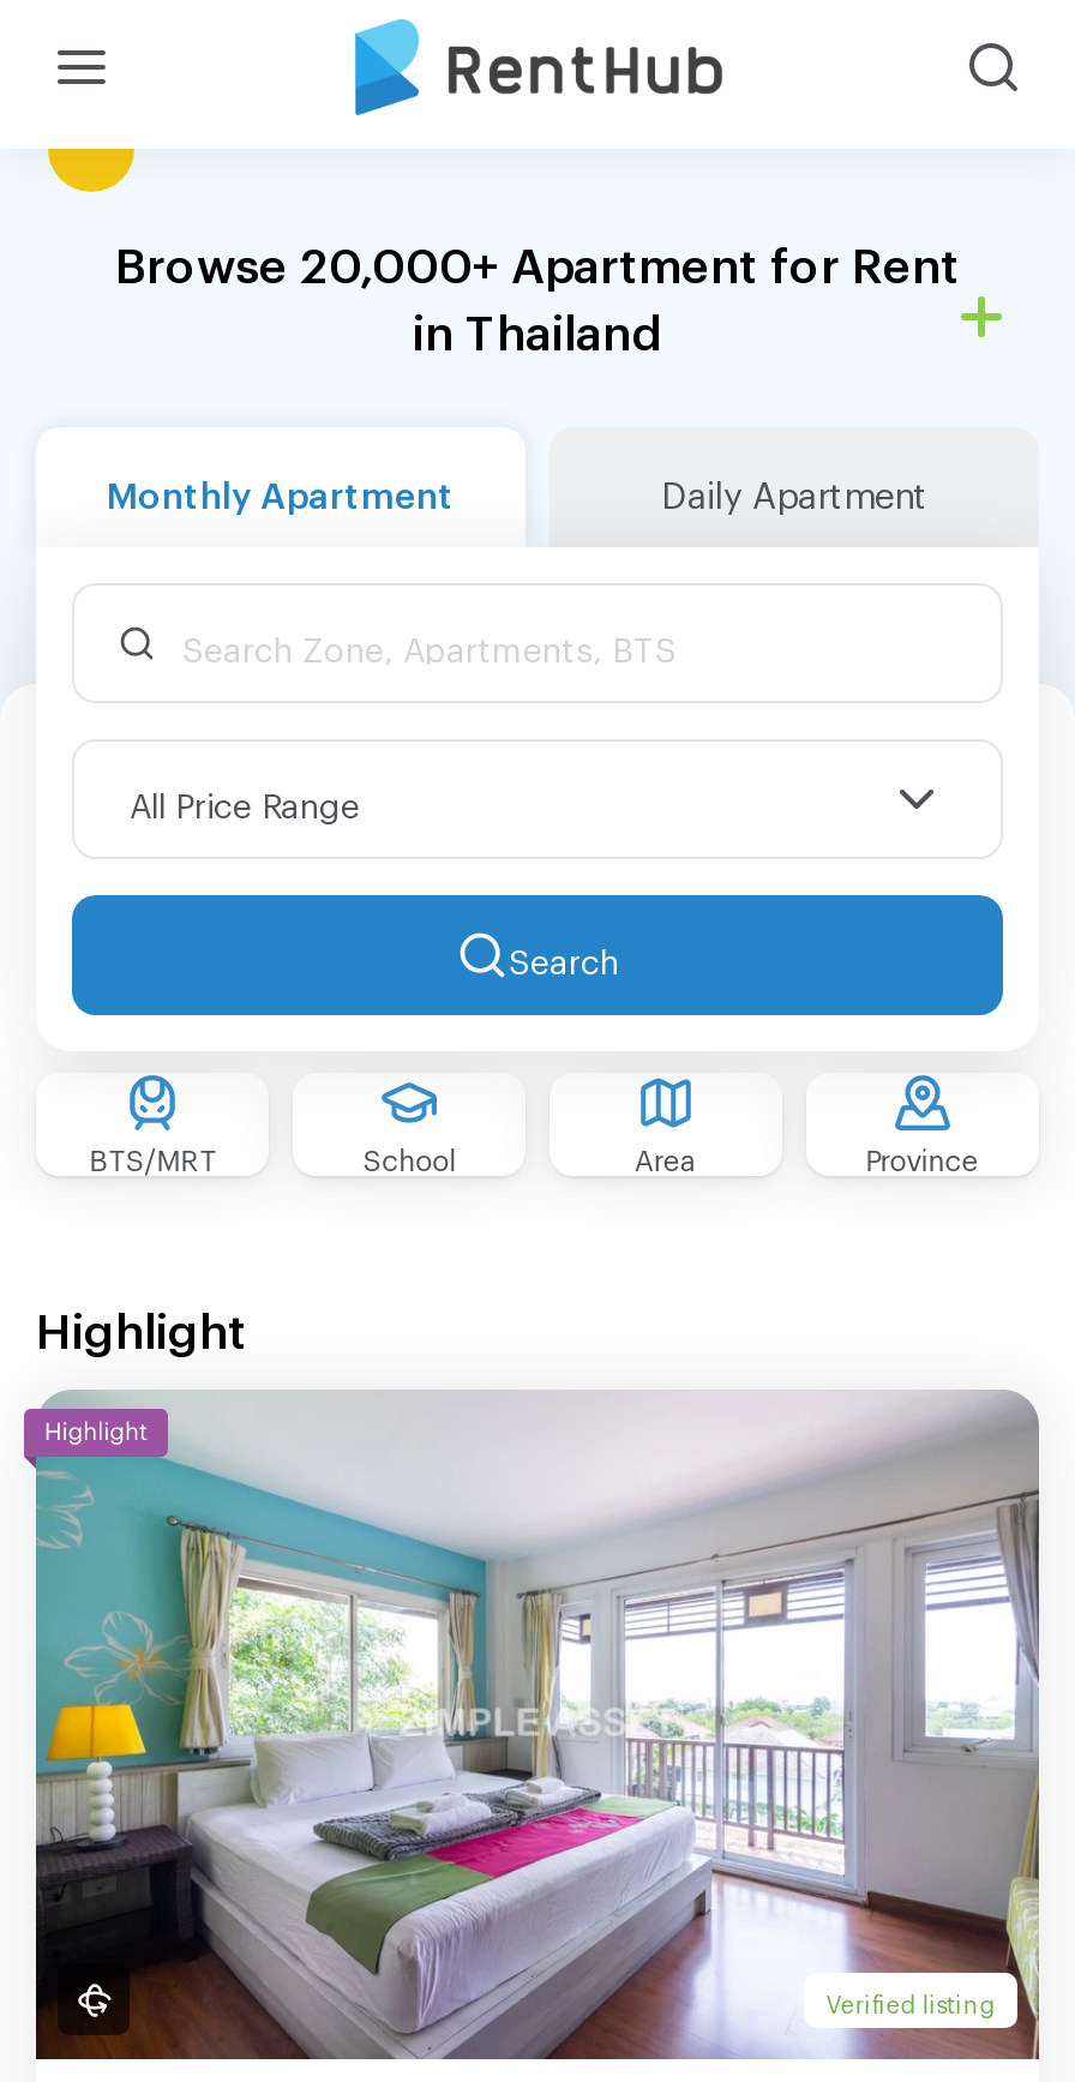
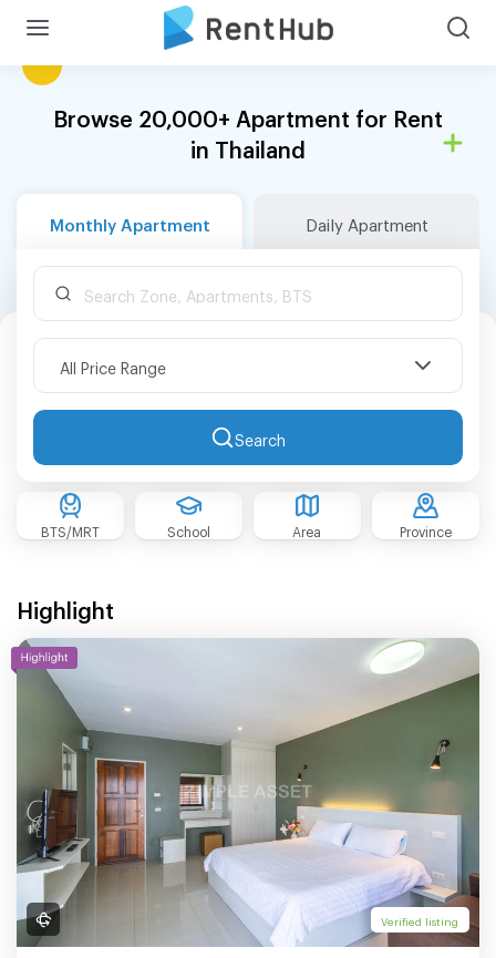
[34,1394,1039,2062] [image] -> [15,639,480,948] [image]

